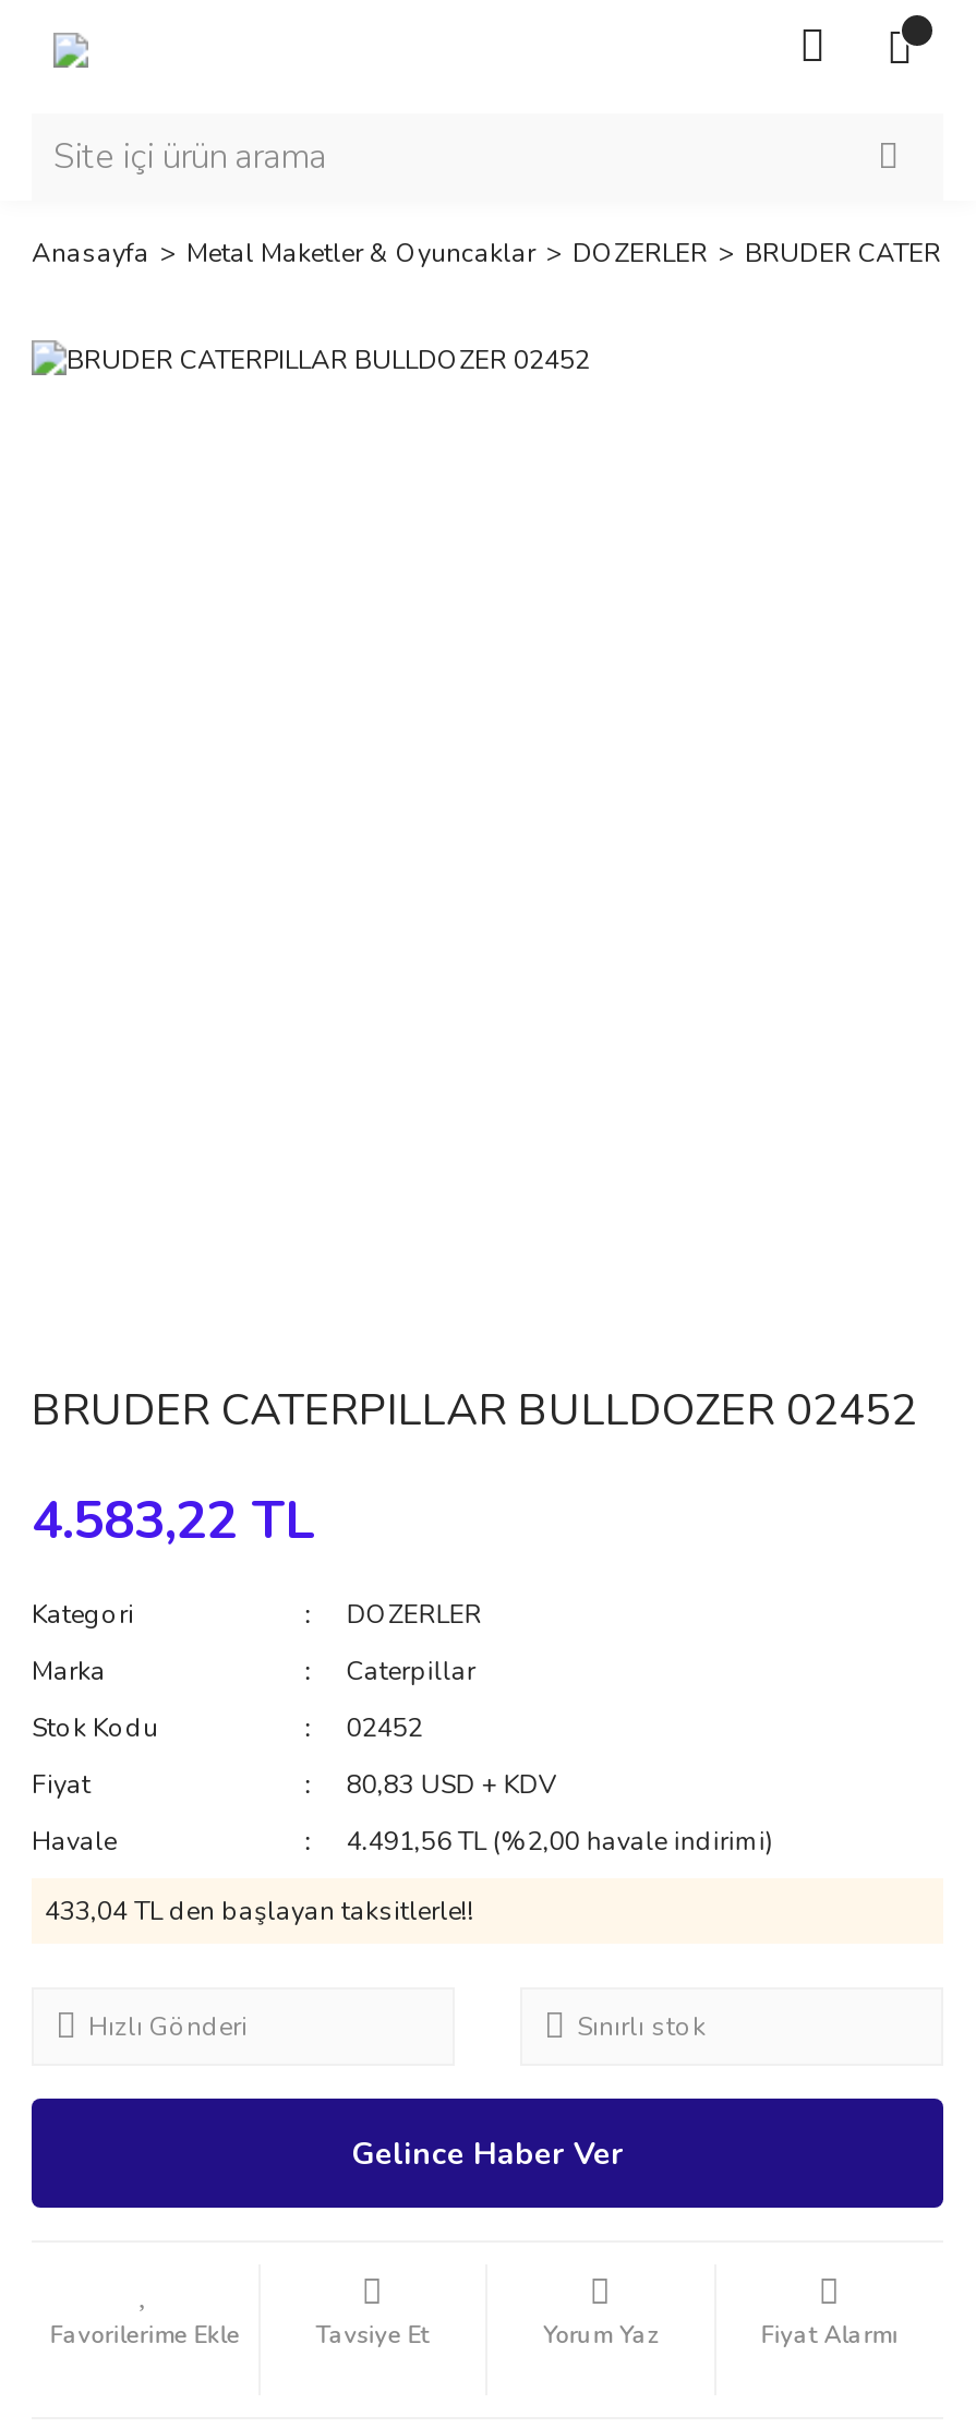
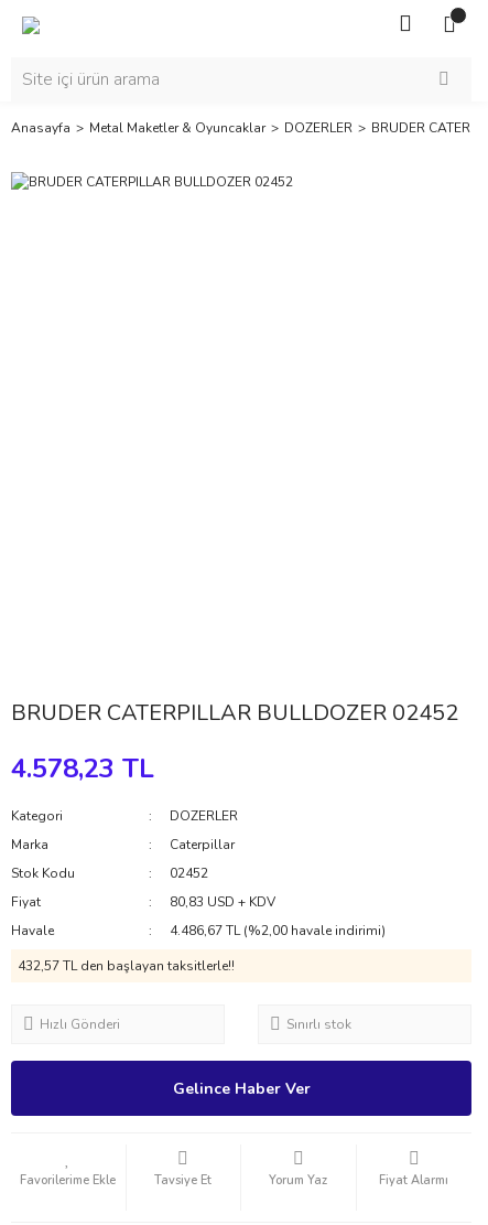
[32,1486,315,1555] 4.583,22 TL -> [11,751,154,786] 4.578,23 TL
[347,1824,774,1859] 4.491,56 TL (%2,00 havale indirimi) -> [170,922,386,939] 4.486,67 TL (%2,00 havale indirimi)
[45,1894,474,1928] 433,04 TL den başlayan taksitlerle!! -> [18,957,235,975] 432,57 TL den başlayan taksitlerle!!

